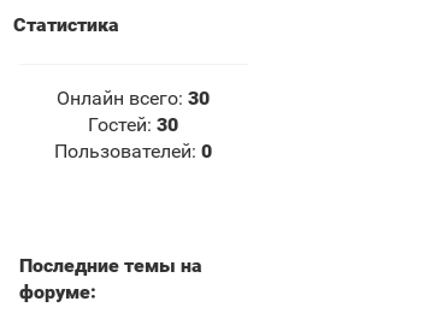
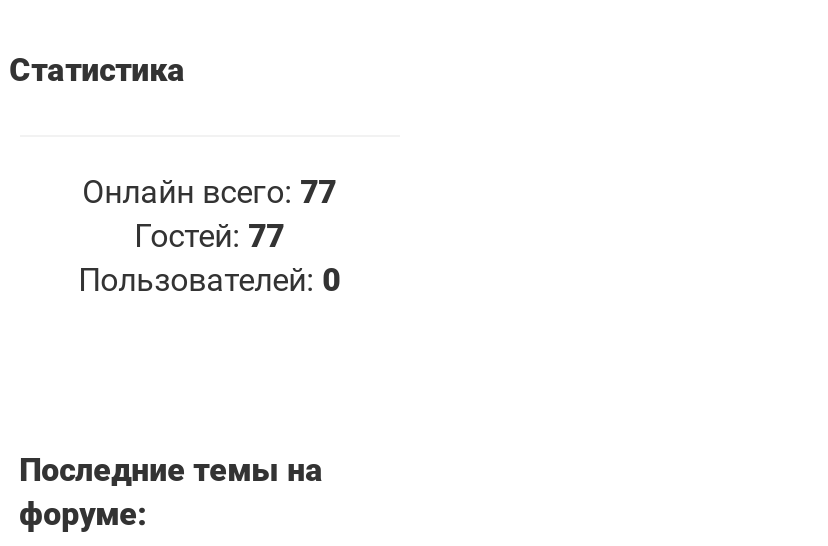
[57,87,210,109] Онлайн всего: 30 -> [82,173,336,211] Онлайн всего: 77
[88,113,178,136] Гостей: 30 -> [134,217,284,255] Гостей: 77

